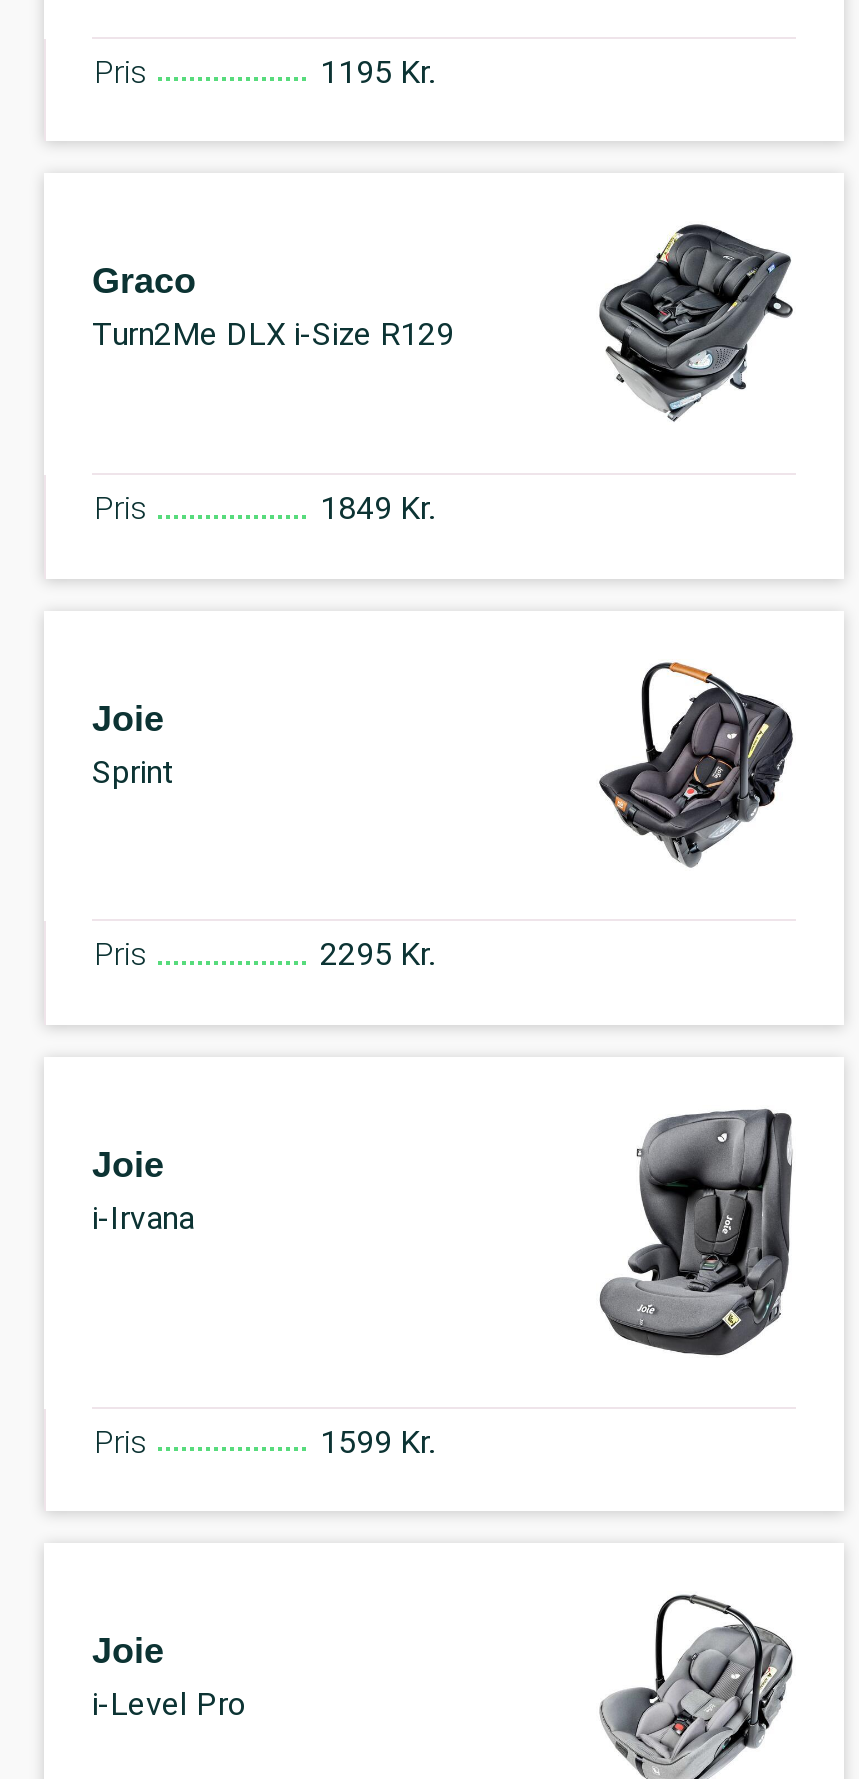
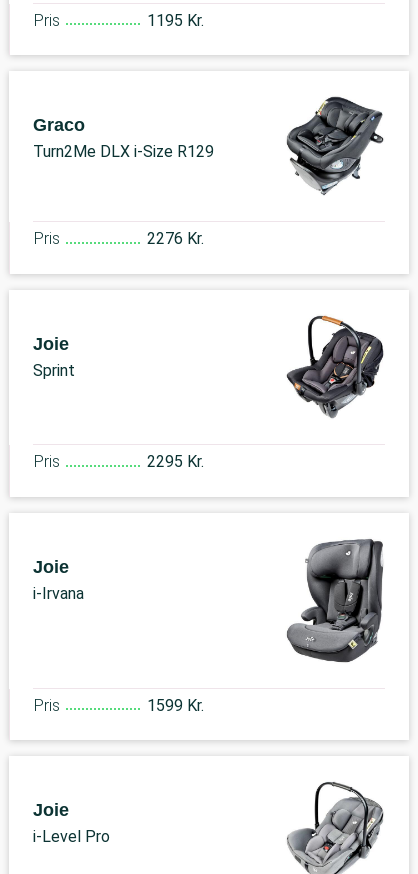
[320,489,434,527] 1849 Kr. -> [147,229,204,248] 2276 Kr.

